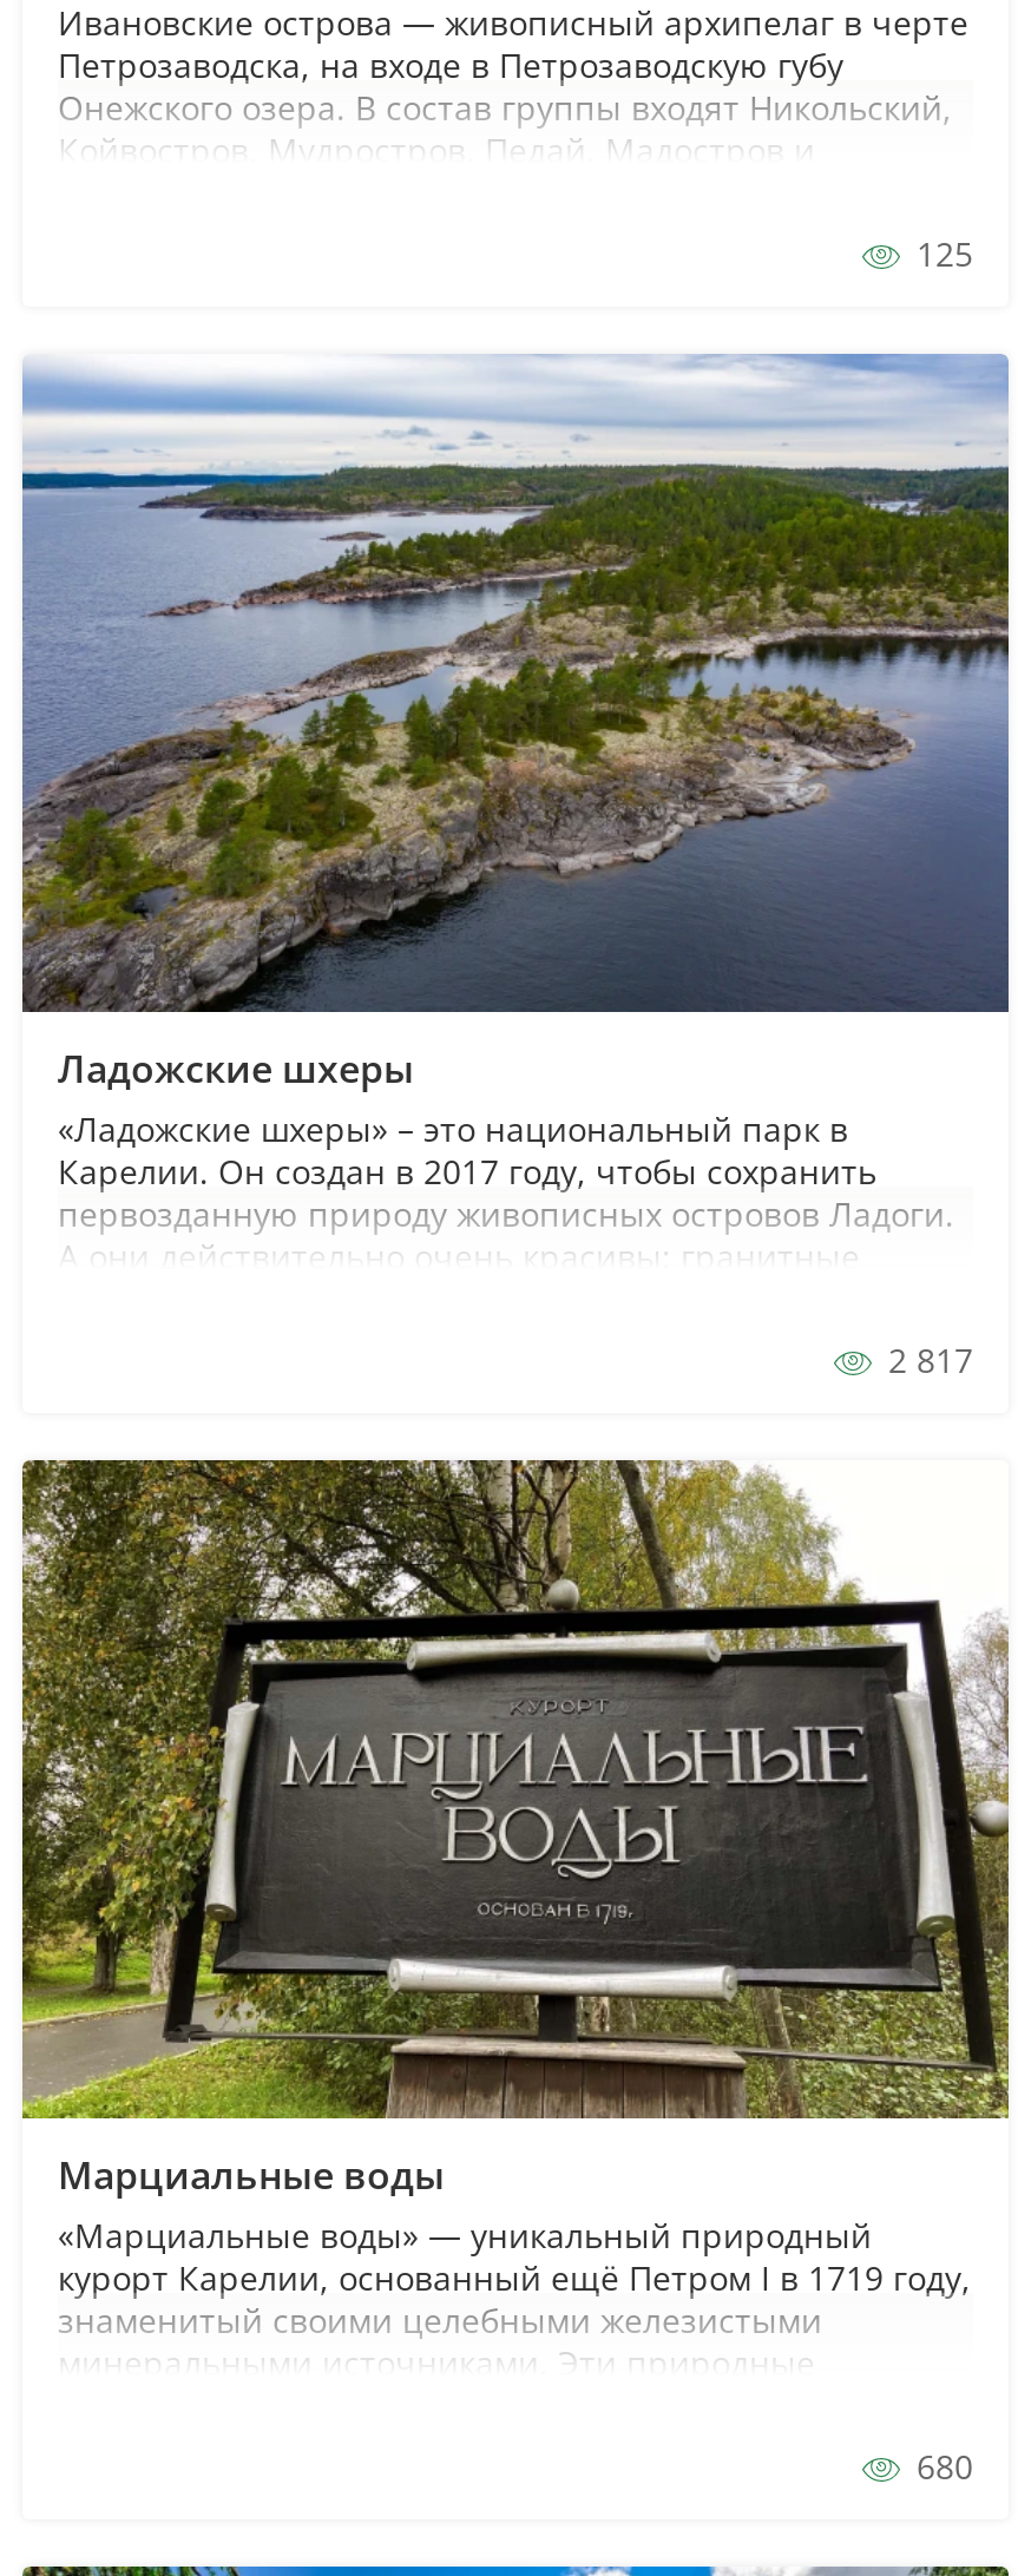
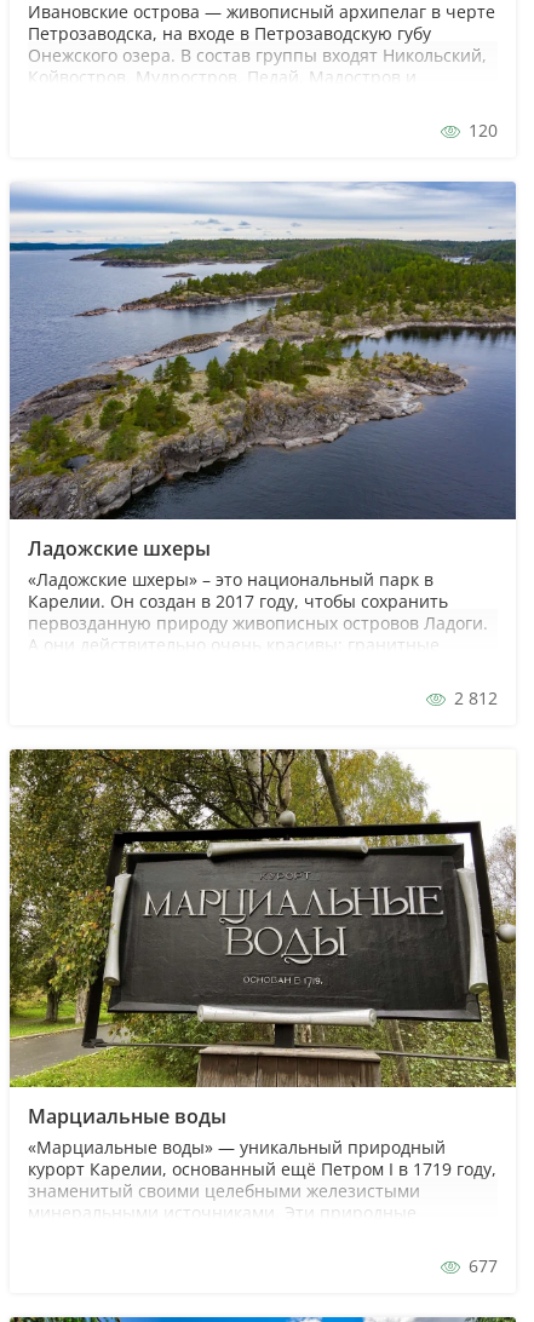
[917,232,973,277] 125 -> [469,119,498,142] 120
[888,1337,973,1382] 2 817 -> [454,686,498,709] 2 812
[917,2443,973,2488] 680 -> [469,1254,498,1277] 677

